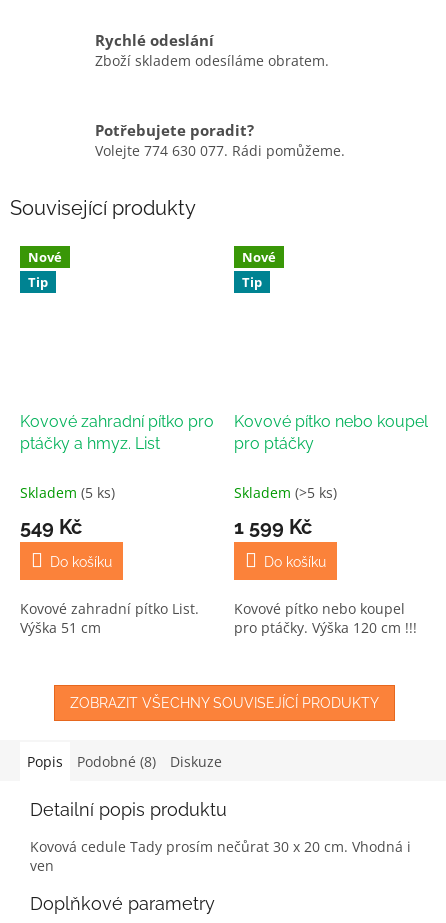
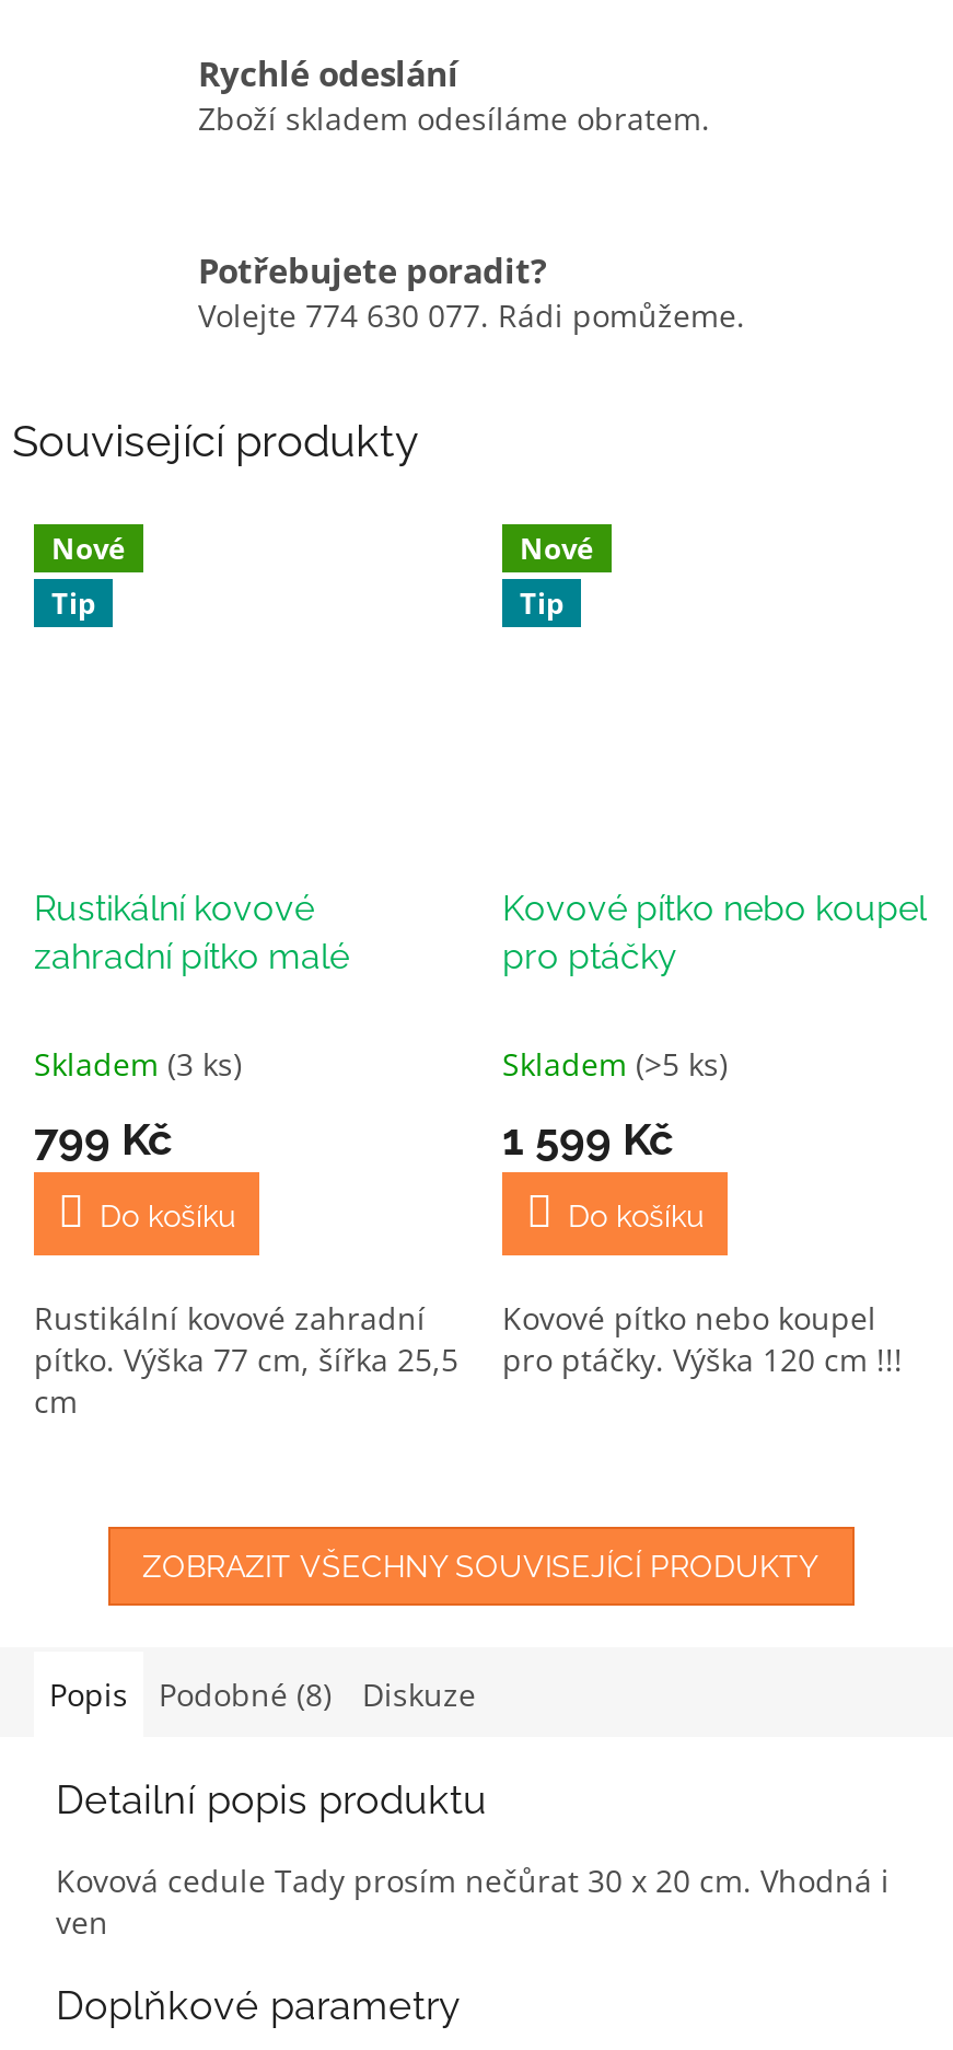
[20,411,214,452] Kovové zahradní pítko pro | ptáčky a hmyz. List -> [34,887,349,976] Rustikální kovové | zahradní pítko malé
[20,482,115,501] Skladem (5 ks) -> [34,1042,242,1084] Skladem (3 ks)
[20,514,82,538] 549 Kč -> [34,1112,172,1165] 799 Kč
[20,598,199,636] Kovové zahradní pítko List. | Výška 51 cm -> [34,1296,458,1421] Rustikální kovové zahradní | pítko. Výška 77 cm, šířka 25,5 | cm

